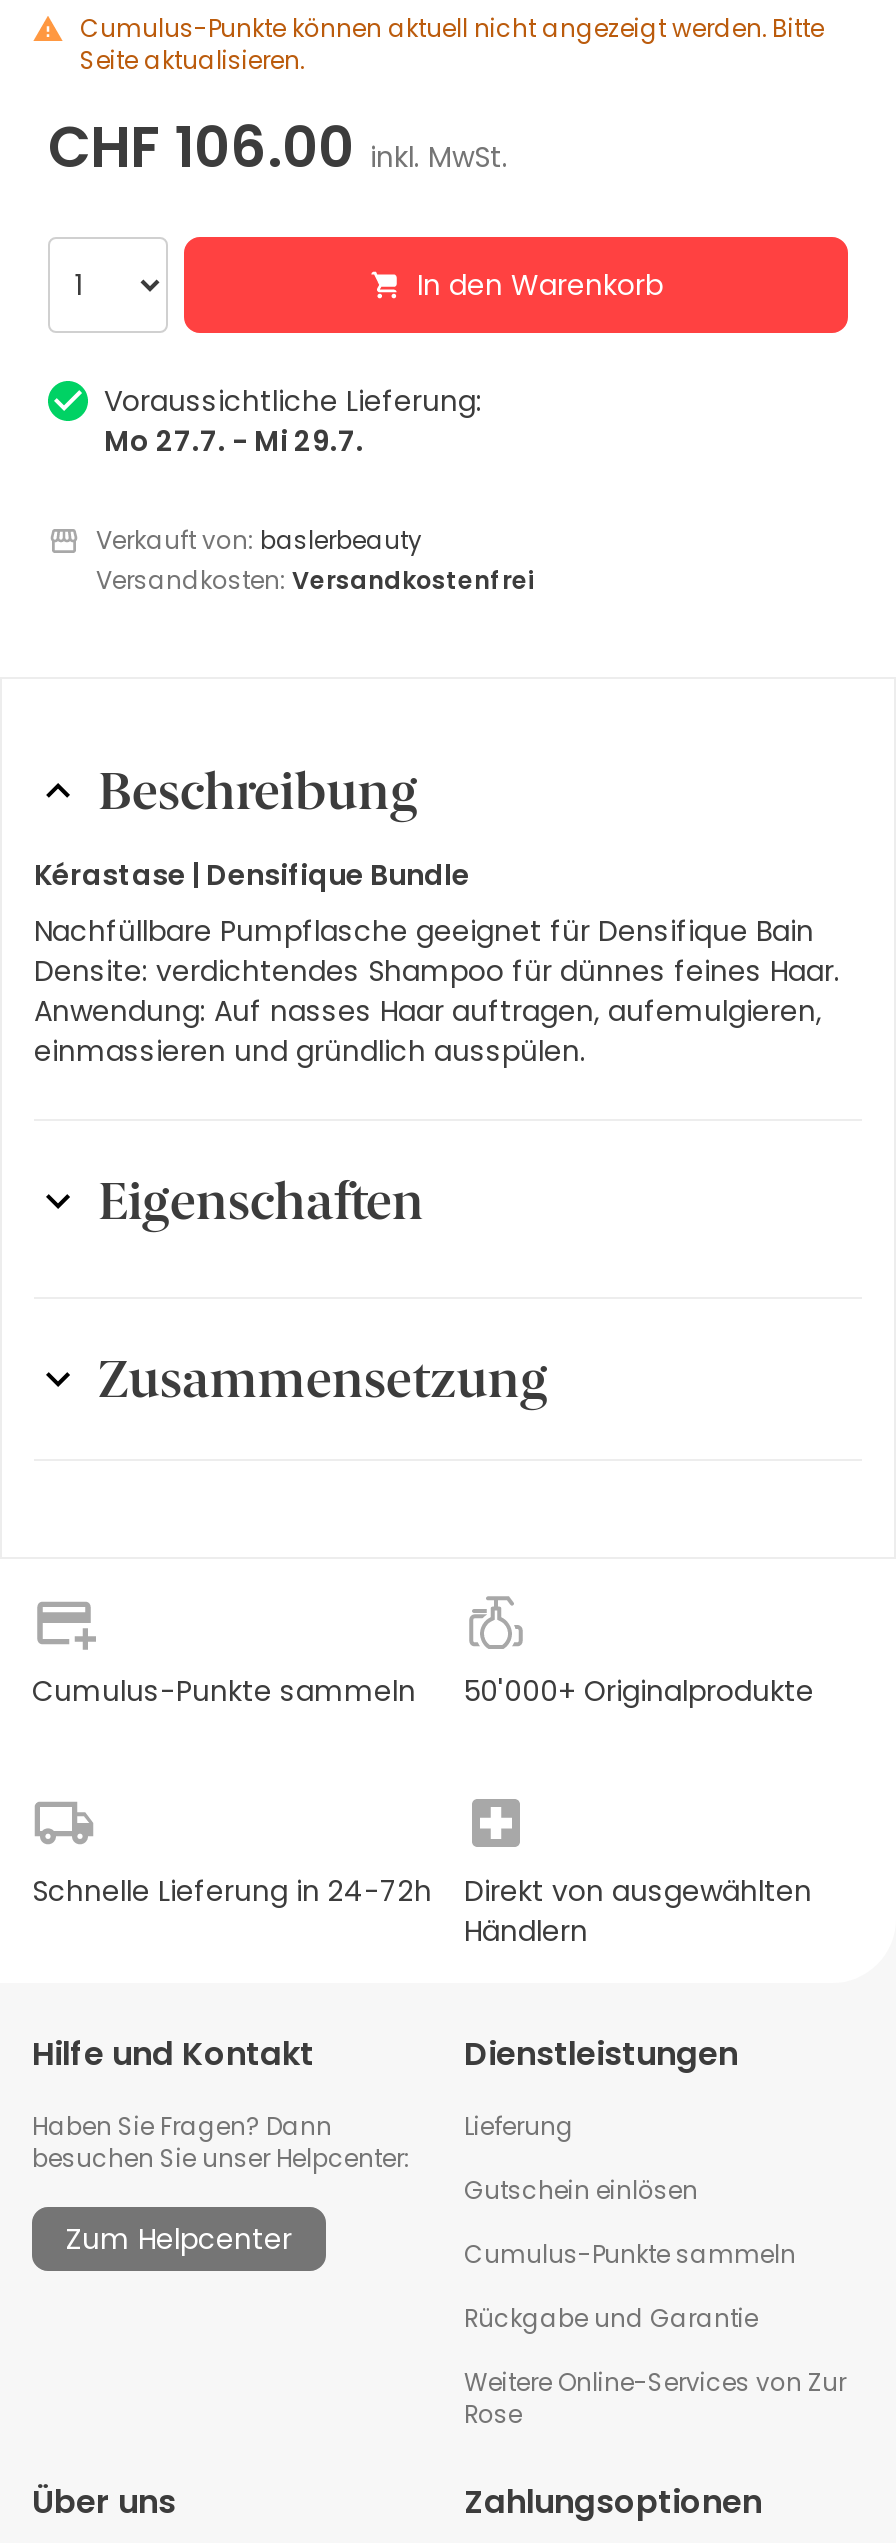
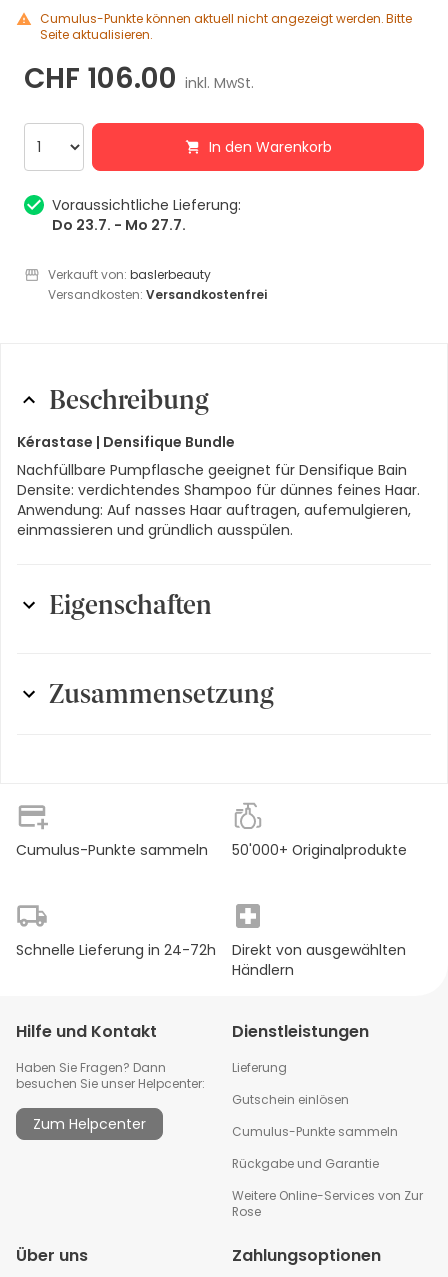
[104,421,364,461] Mo 27.7. - Mi 29.7. -> [52,215,186,235] Do 23.7. - Mo 27.7.

